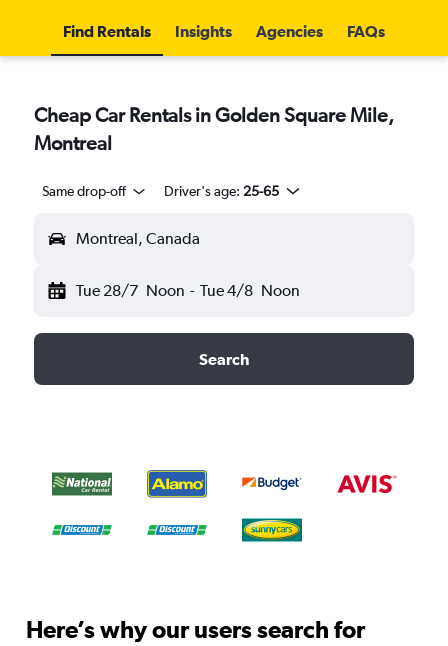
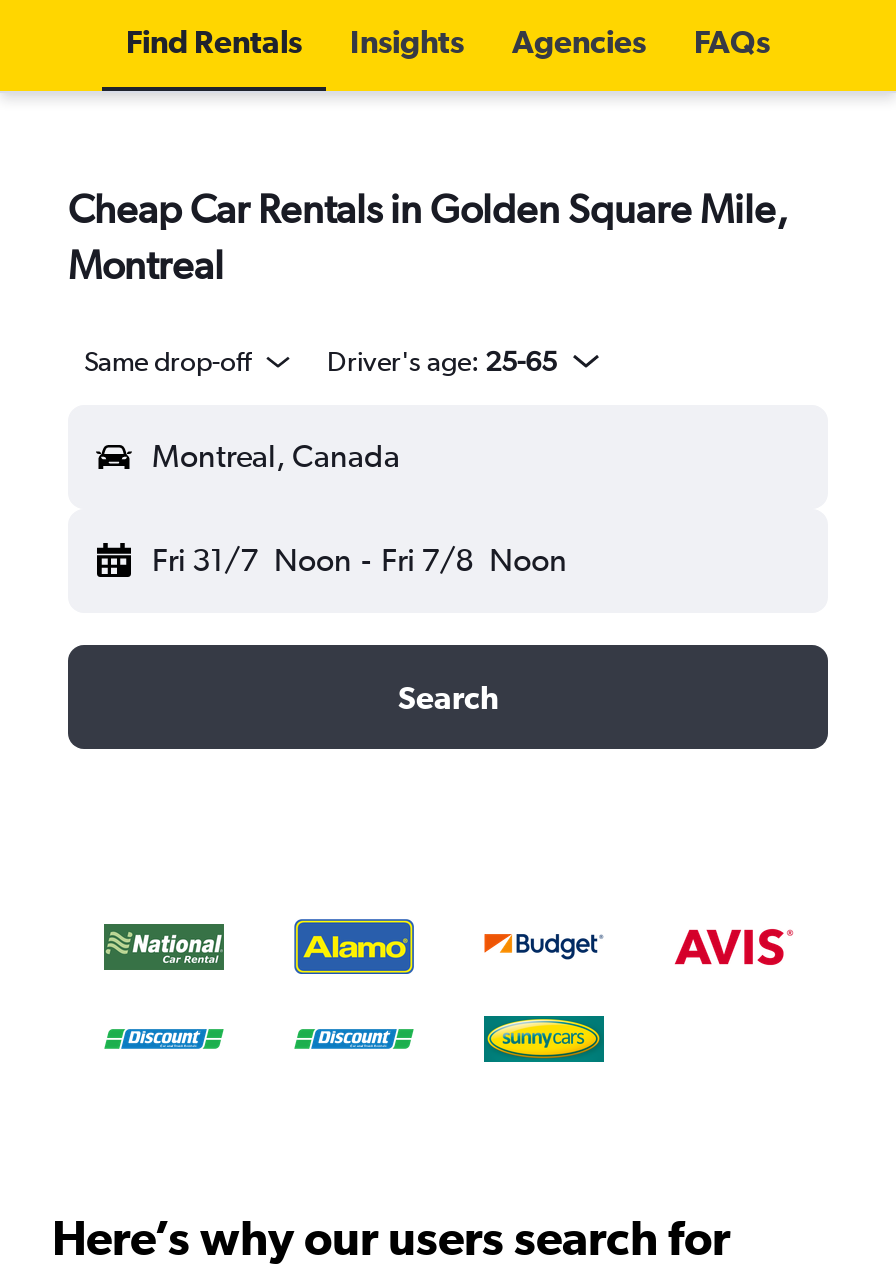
[76,281,300,300] Tue 28/7 Noon - Tue 4/8 Noon -> [152,541,567,579] Fri 31/7 Noon - Fri 7/8 Noon

